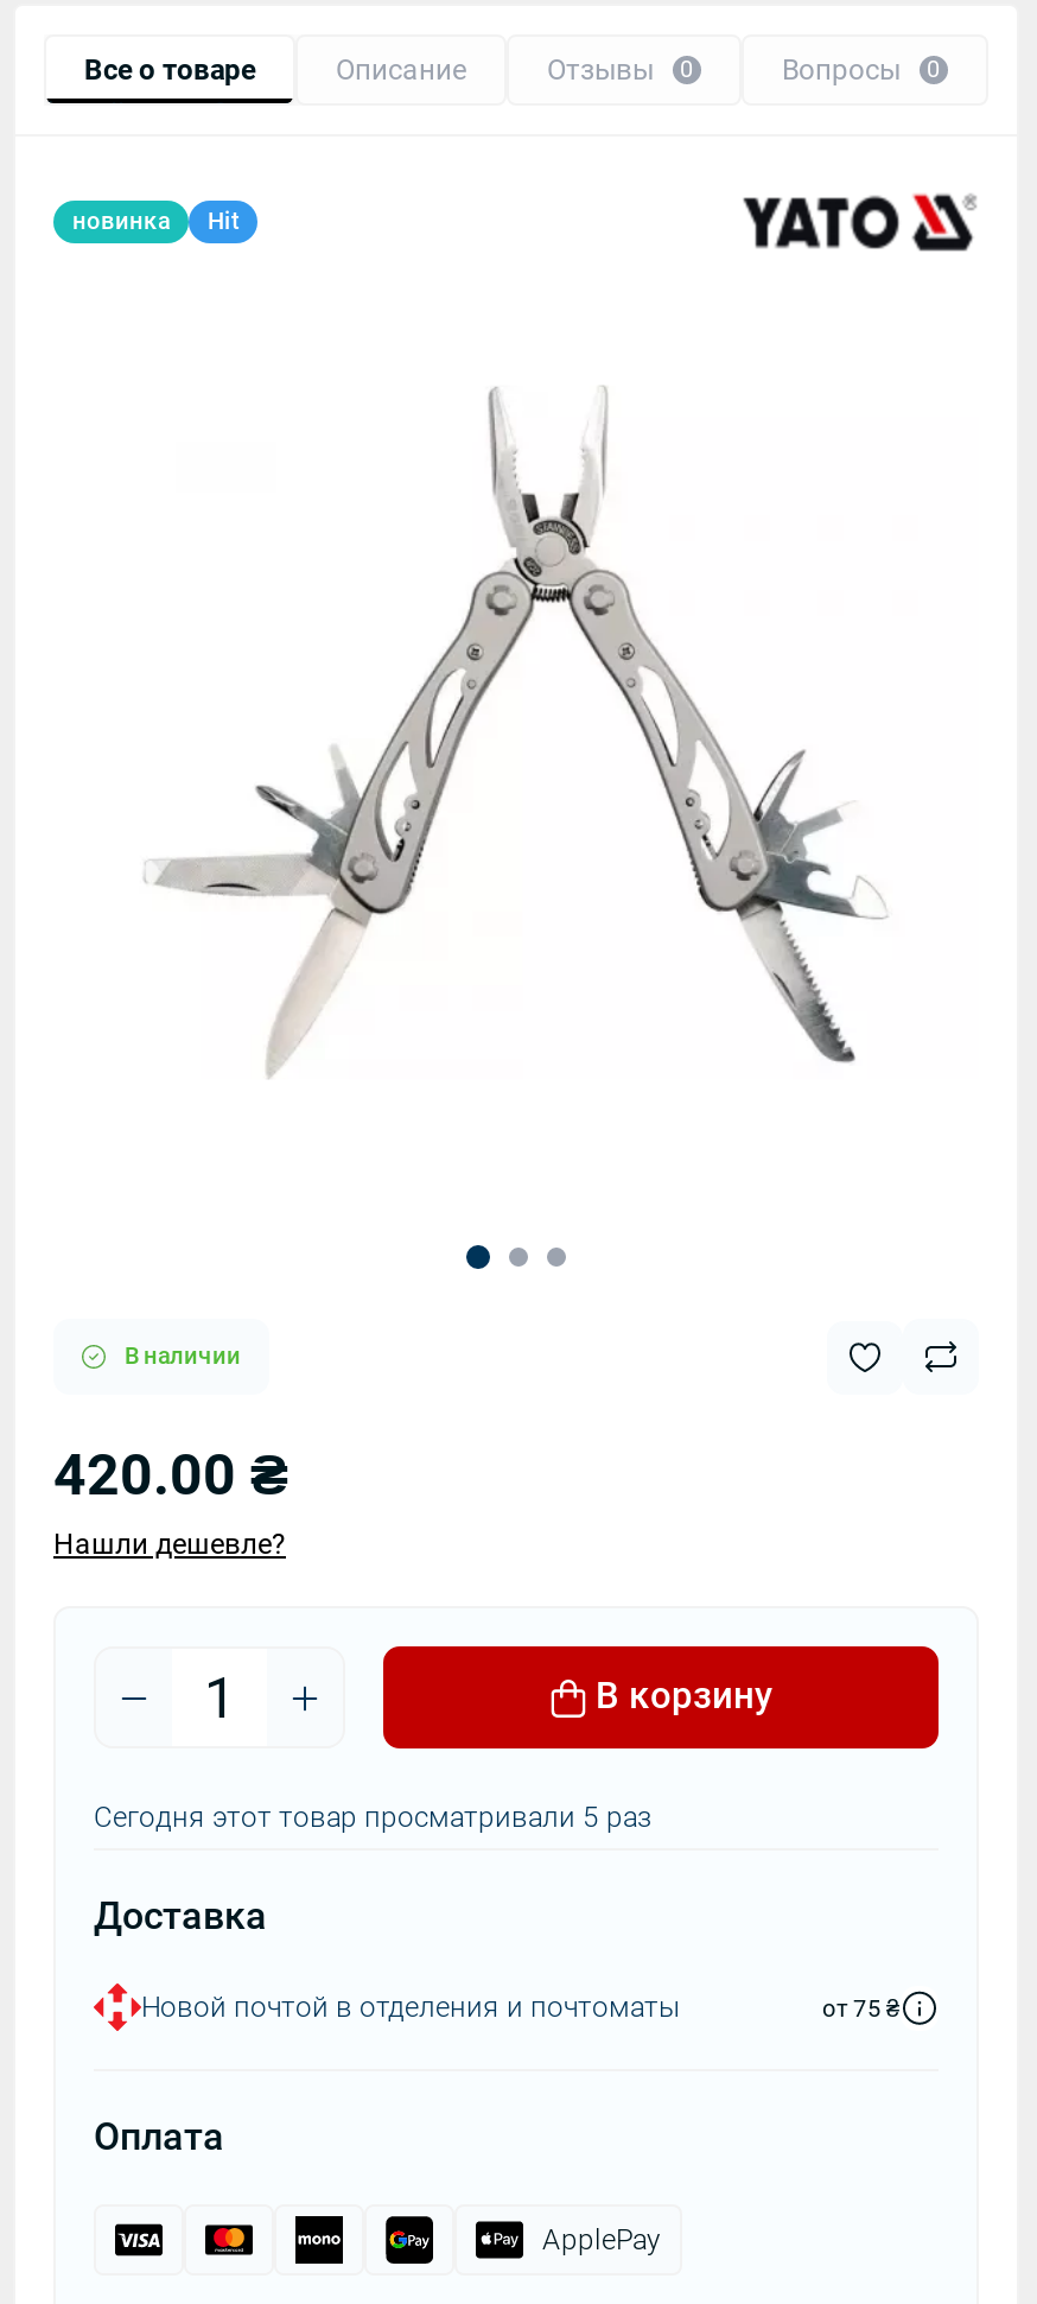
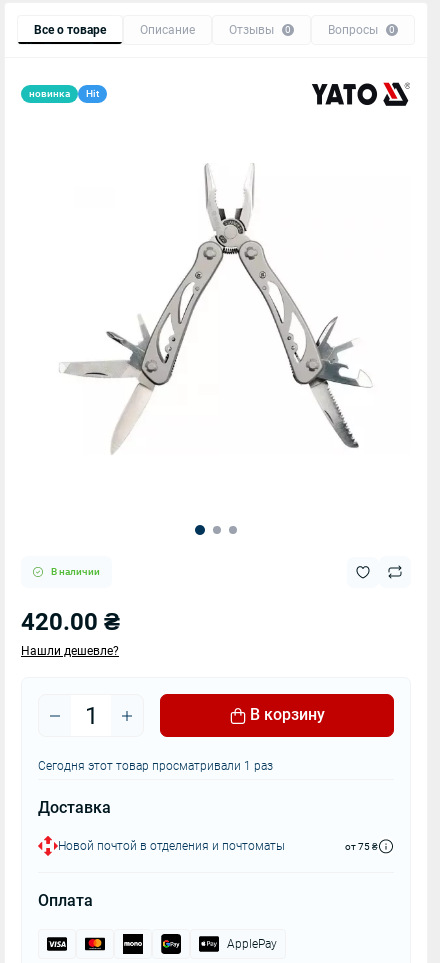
[94,1801,651,1834] Сегодня этот товар просматривали 5 раз -> [38,759,273,773] Сегодня этот товар просматривали 1 раз

